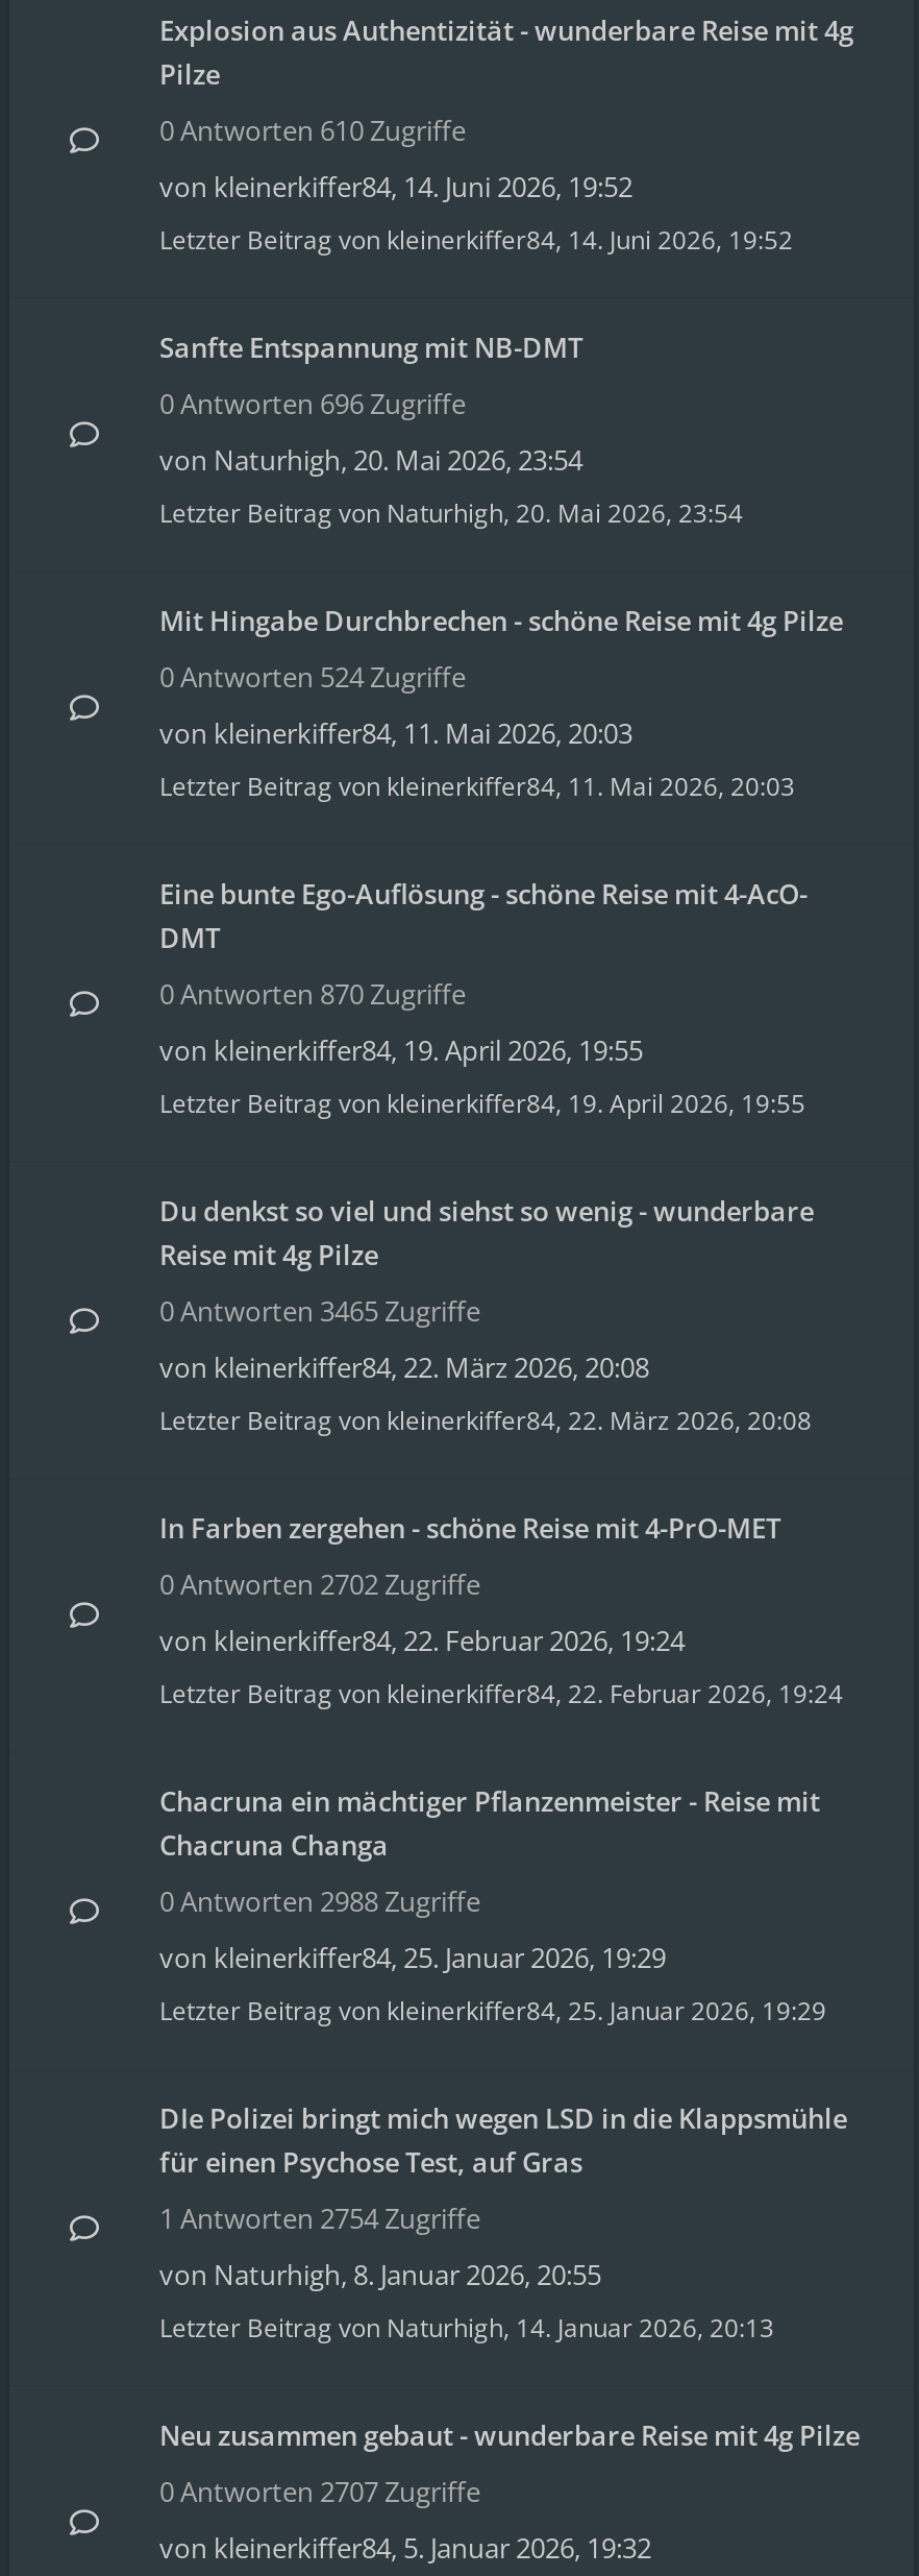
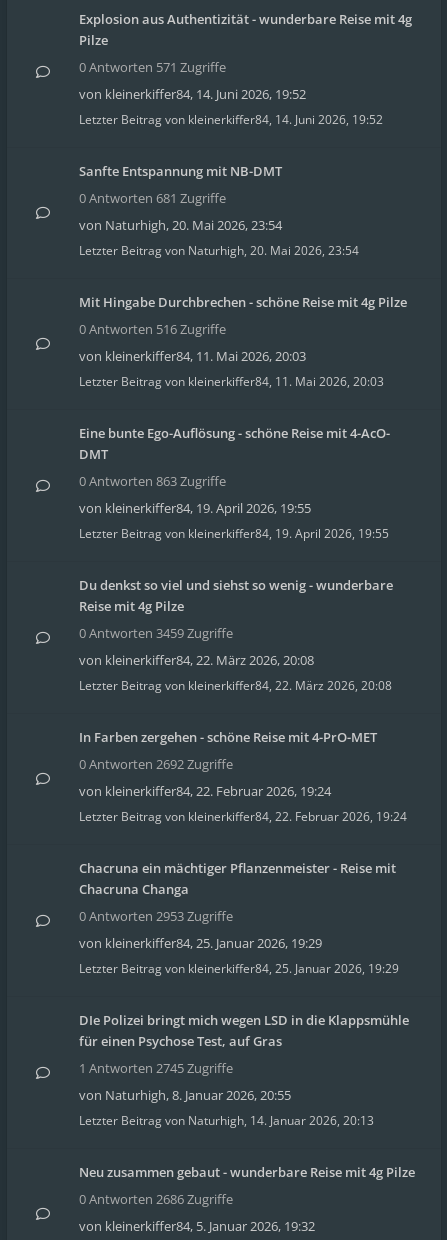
[159,112,466,149] 0 Antworten 610 Zugriffe -> [79,58,226,76] 0 Antworten 571 Zugriffe
[159,385,466,422] 0 Antworten 696 Zugriffe -> [79,189,226,207] 0 Antworten 681 Zugriffe
[159,658,466,696] 0 Antworten 524 Zugriffe -> [79,320,226,338] 0 Antworten 516 Zugriffe
[159,975,466,1013] 0 Antworten 870 Zugriffe -> [79,472,226,490] 0 Antworten 863 Zugriffe
[159,1292,480,1330] 0 Antworten 3465 Zugriffe -> [79,624,233,642] 0 Antworten 3459 Zugriffe
[159,1565,480,1603] 0 Antworten 2702 Zugriffe -> [79,755,233,773] 0 Antworten 2692 Zugriffe
[159,1882,480,1920] 0 Antworten 2988 Zugriffe -> [79,907,233,925] 0 Antworten 2953 Zugriffe
[159,2200,480,2237] 1 Antworten 2754 Zugriffe -> [79,1059,233,1077] 1 Antworten 2745 Zugriffe
[159,2473,480,2510] 0 Antworten 2707 Zugriffe -> [79,1190,233,1208] 0 Antworten 2686 Zugriffe

